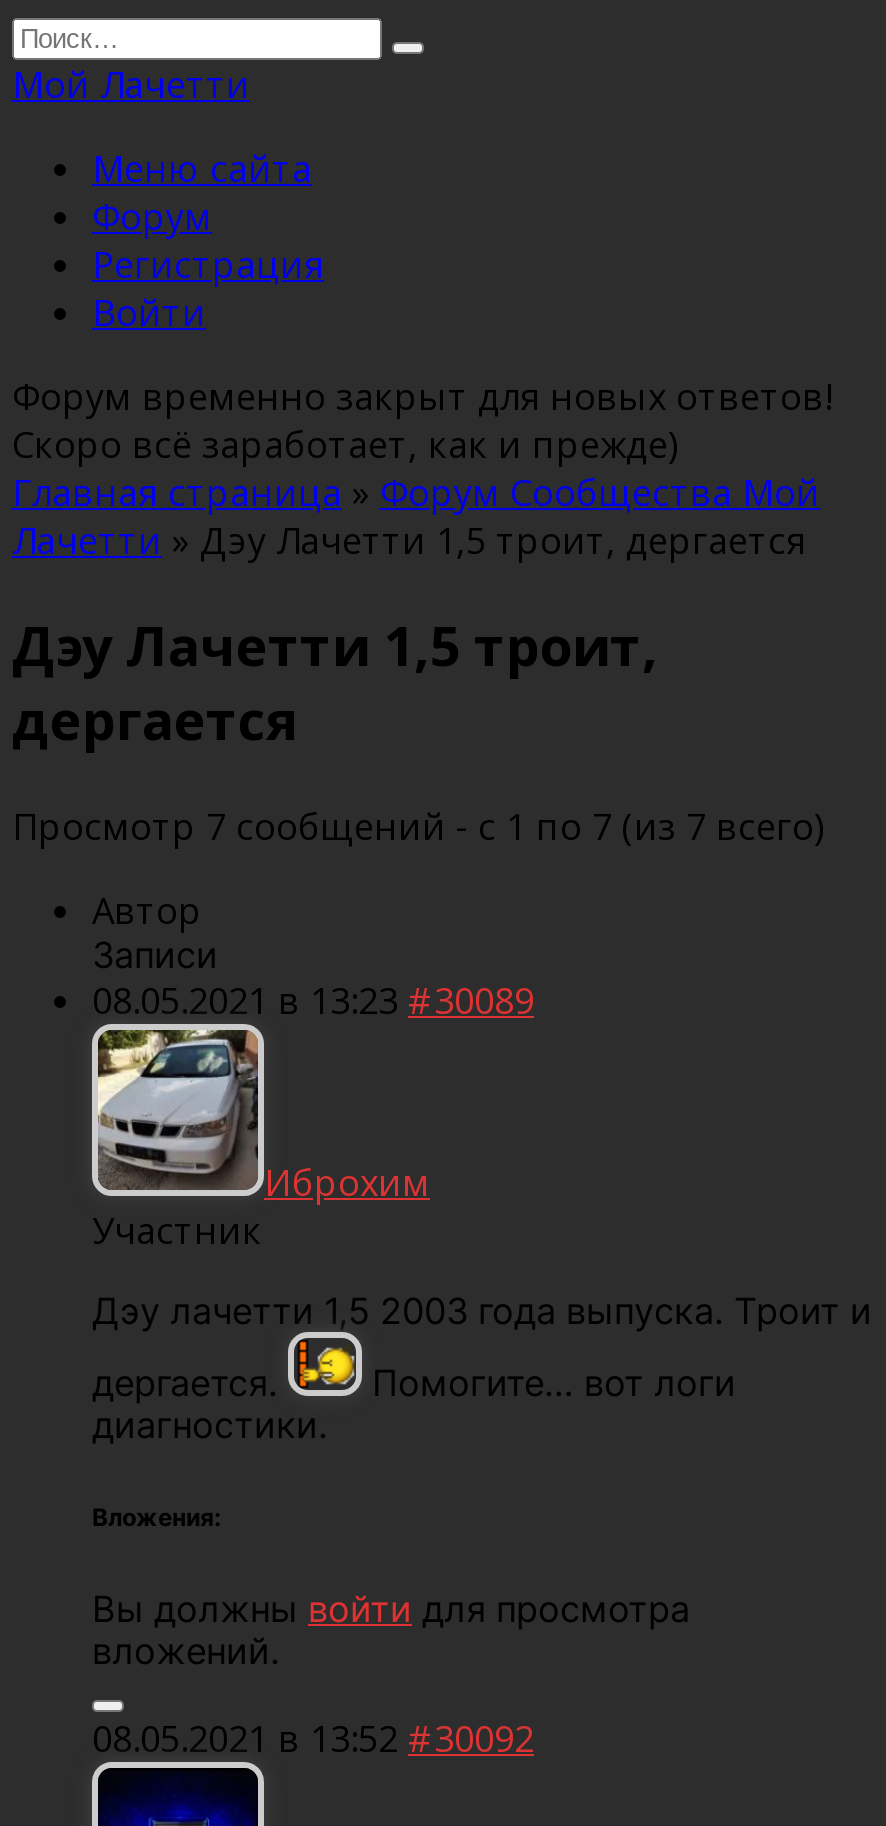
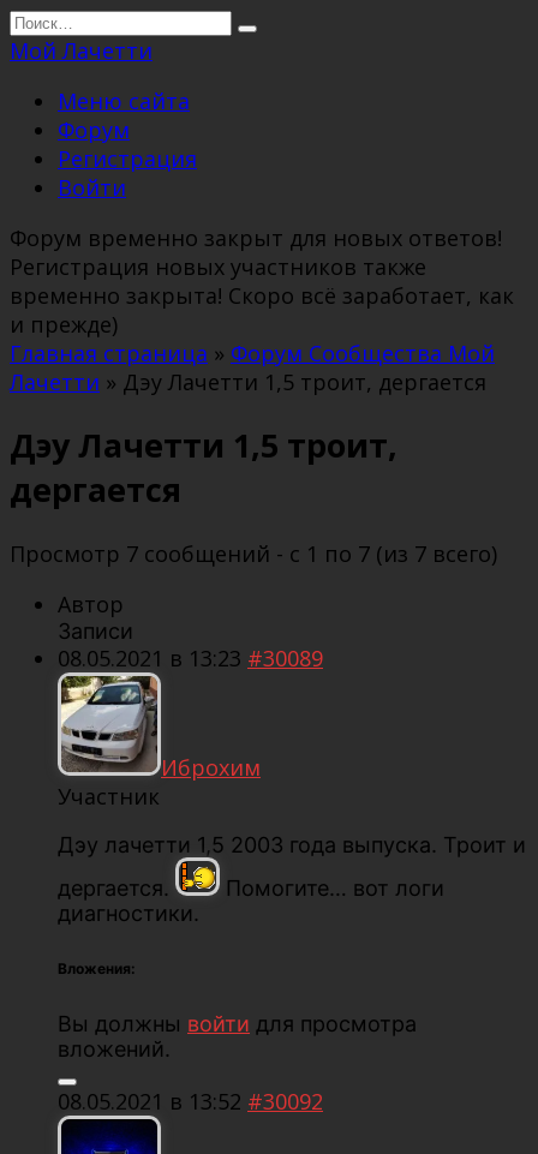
[12,420,678,468] Скоро всё заработает, как и прежде) -> [10,252,514,339] Регистрация новых участников также | временно закрыта! Скоро всё заработает, как | и прежде)

